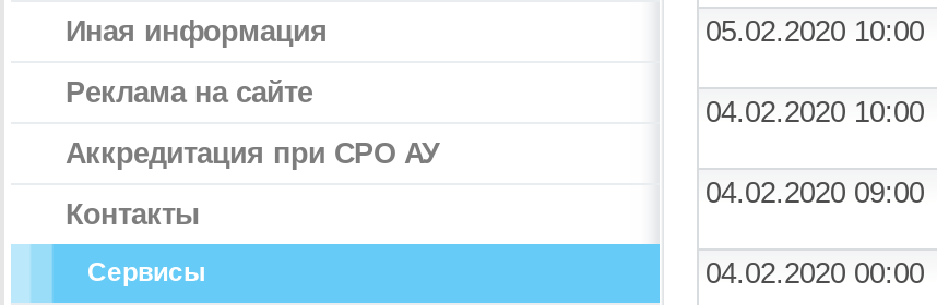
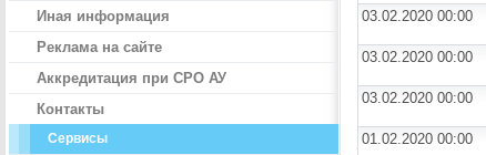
[705,15,924,48] 05.02.2020 10:00 -> [362,8,473,24] 03.02.2020 00:00
[705,96,924,129] 04.02.2020 10:00 -> [362,49,473,65] 03.02.2020 00:00
[705,176,924,209] 04.02.2020 09:00 -> [362,90,473,106] 03.02.2020 00:00
[705,257,924,290] 04.02.2020 00:00 -> [362,131,473,147] 01.02.2020 00:00

